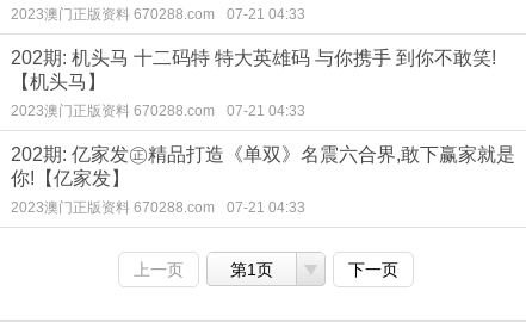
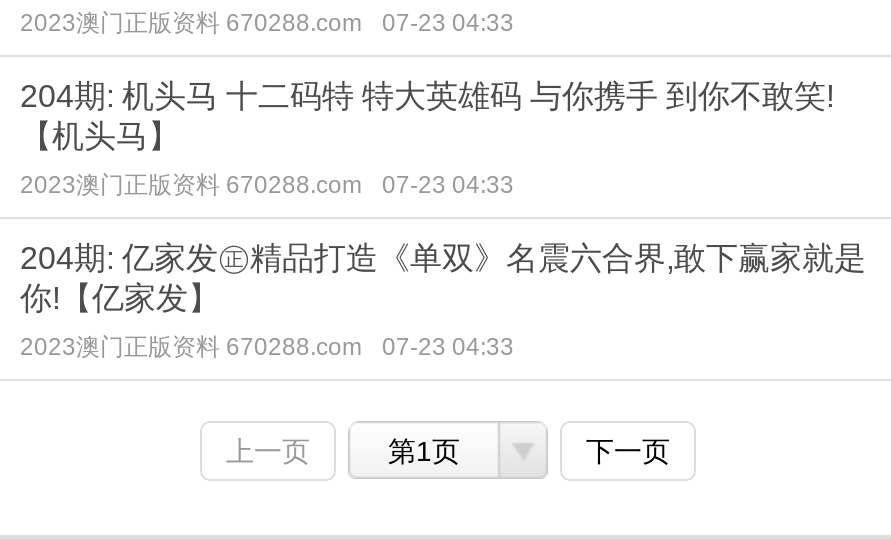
[11,6,305,23] 2023澳门正版资料 670288.com 07-21 04:33 -> [20,9,514,37] 2023澳门正版资料 670288.com 07-23 04:33
[11,48,496,68] 202期: 机头马 十二码特 特大英雄码 与你携手 到你不敢笑! -> [20,79,834,113] 204期: 机头马 十二码特 特大英雄码 与你携手 到你不敢笑!
[11,103,305,119] 2023澳门正版资料 670288.com 07-21 04:33 -> [20,171,514,199] 2023澳门正版资料 670288.com 07-23 04:33
[11,144,515,165] 202期: 亿家发㊣精品打造《单双》名震六合界,敢下赢家就是 -> [20,241,866,275] 204期: 亿家发㊣精品打造《单双》名震六合界,敢下赢家就是
[11,199,305,216] 2023澳门正版资料 670288.com 07-21 04:33 -> [20,333,514,361] 2023澳门正版资料 670288.com 07-23 04:33

